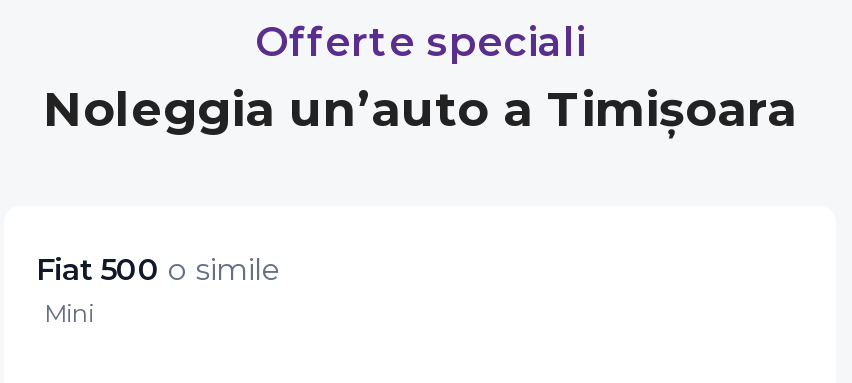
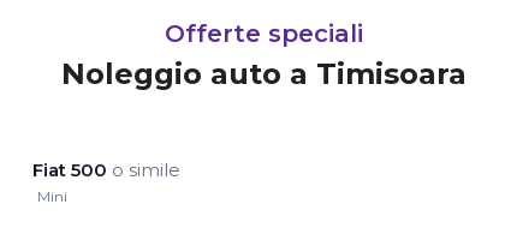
[43,80,797,138] Noleggia un’auto a Timișoara -> [61,56,466,91] Noleggio auto a Timisoara

